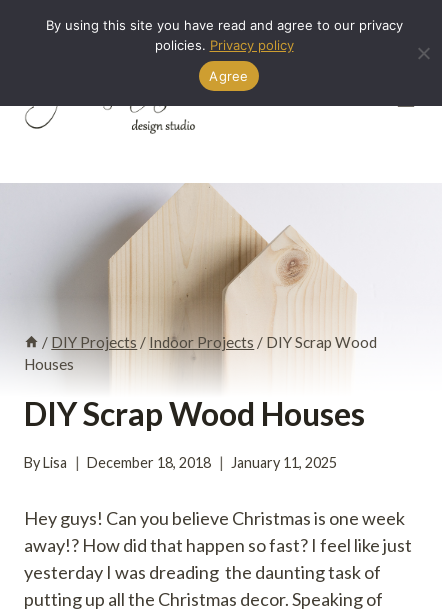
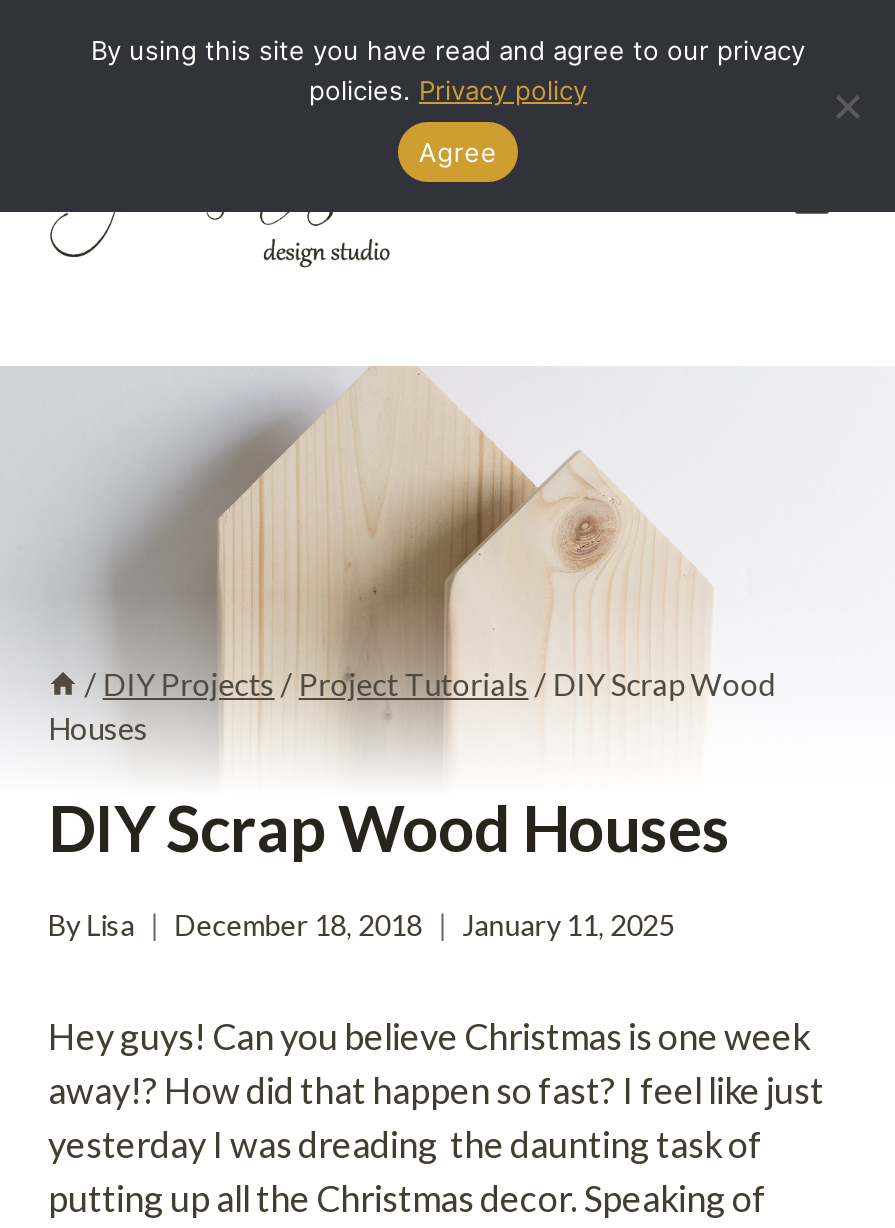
[42,333,377,351] / DIY Projects / Indoor Projects / DIY Scrap Wood -> [85,665,775,701] / DIY Projects / Project Tutorials / DIY Scrap Wood

